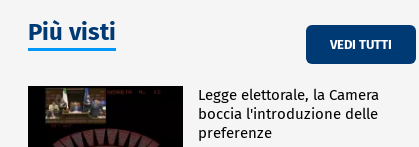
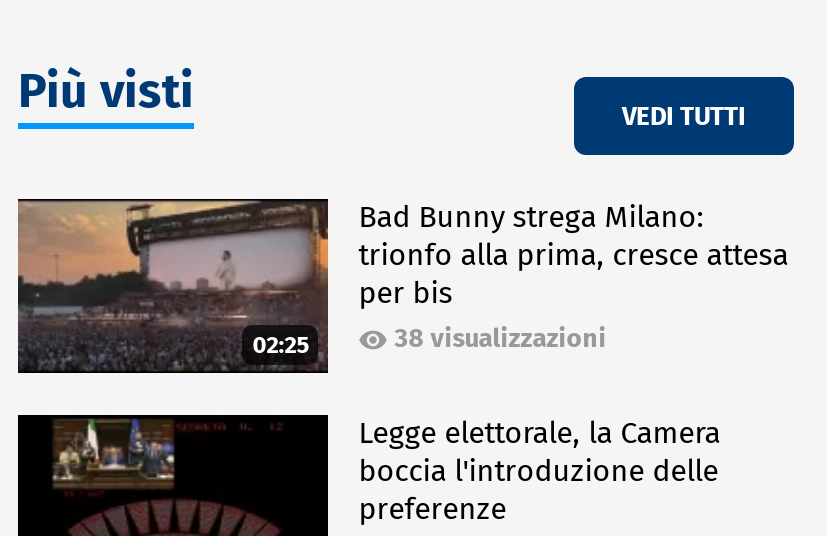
none -> [16,199,330,375] [image] | 02:25
none -> [358,200,788,354] Bad Bunny strega Milano: | trionfo alla prima, cresce attesa | per bis | 38 visualizzazioni

